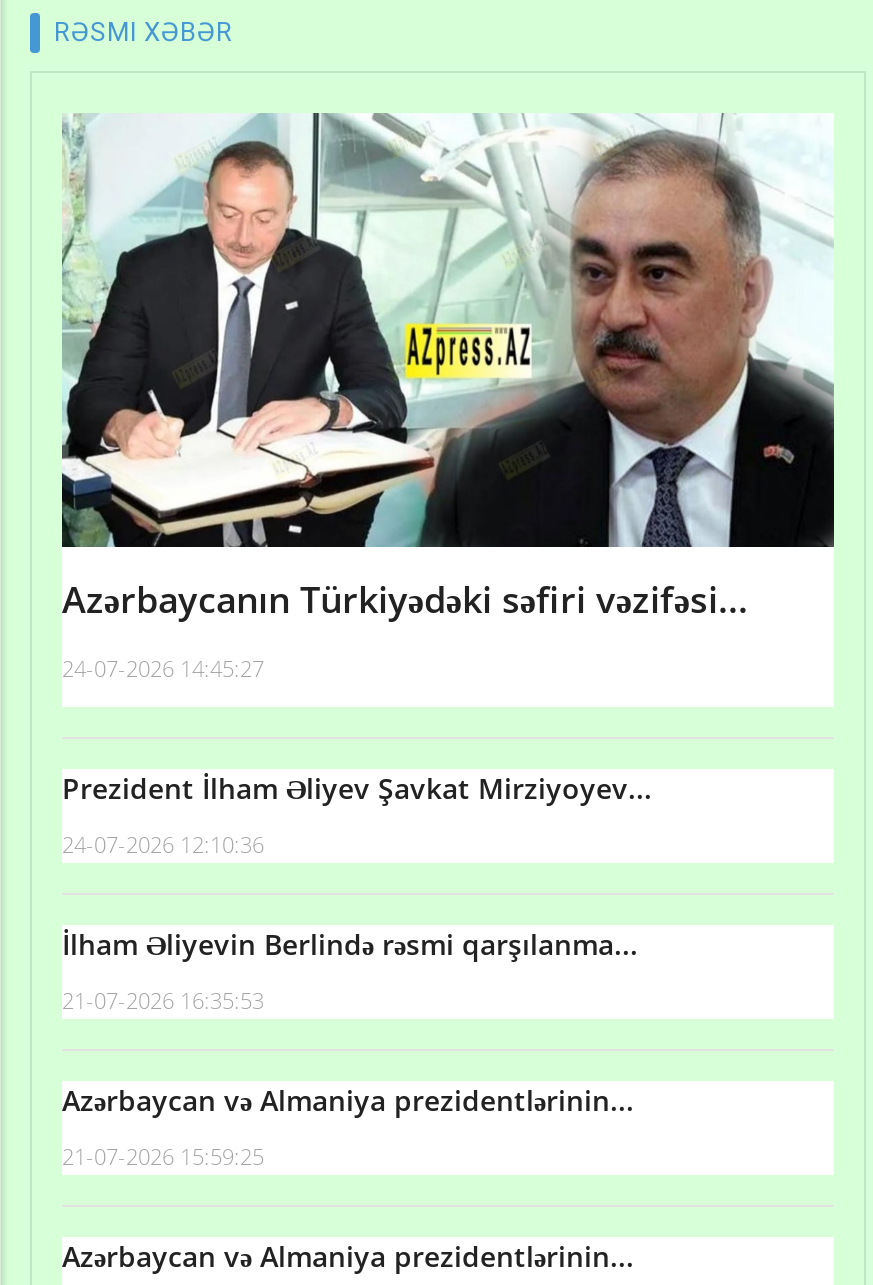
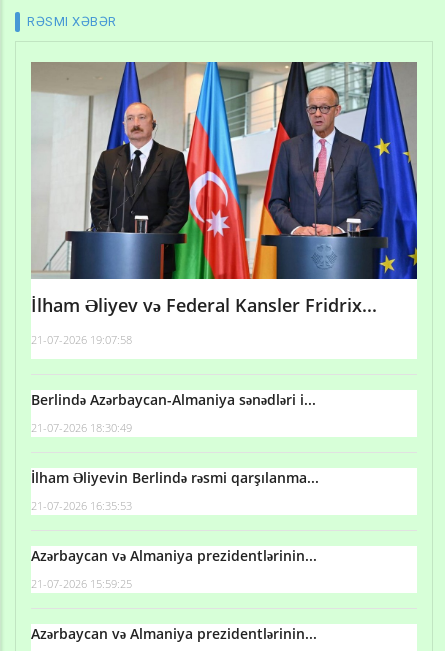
[60,113,836,623] [image] | Azərbaycanın Türkiyədəki səfiri vəzifəsi... -> [31,61,418,317] [image] | İlham Əliyev və Federal Kansler Fridrix...
[62,653,264,683] 24-07-2026 14:45:27 -> [31,332,132,347] 21-07-2026 19:07:58
[62,769,652,807] Prezident İlham Əliyev Şavkat Mirziyoyev... -> [31,390,316,409] Berlində Azərbaycan-Almaniya sənədləri i...
[62,829,264,859] 24-07-2026 12:10:36 -> [31,420,132,435] 21-07-2026 18:30:49

